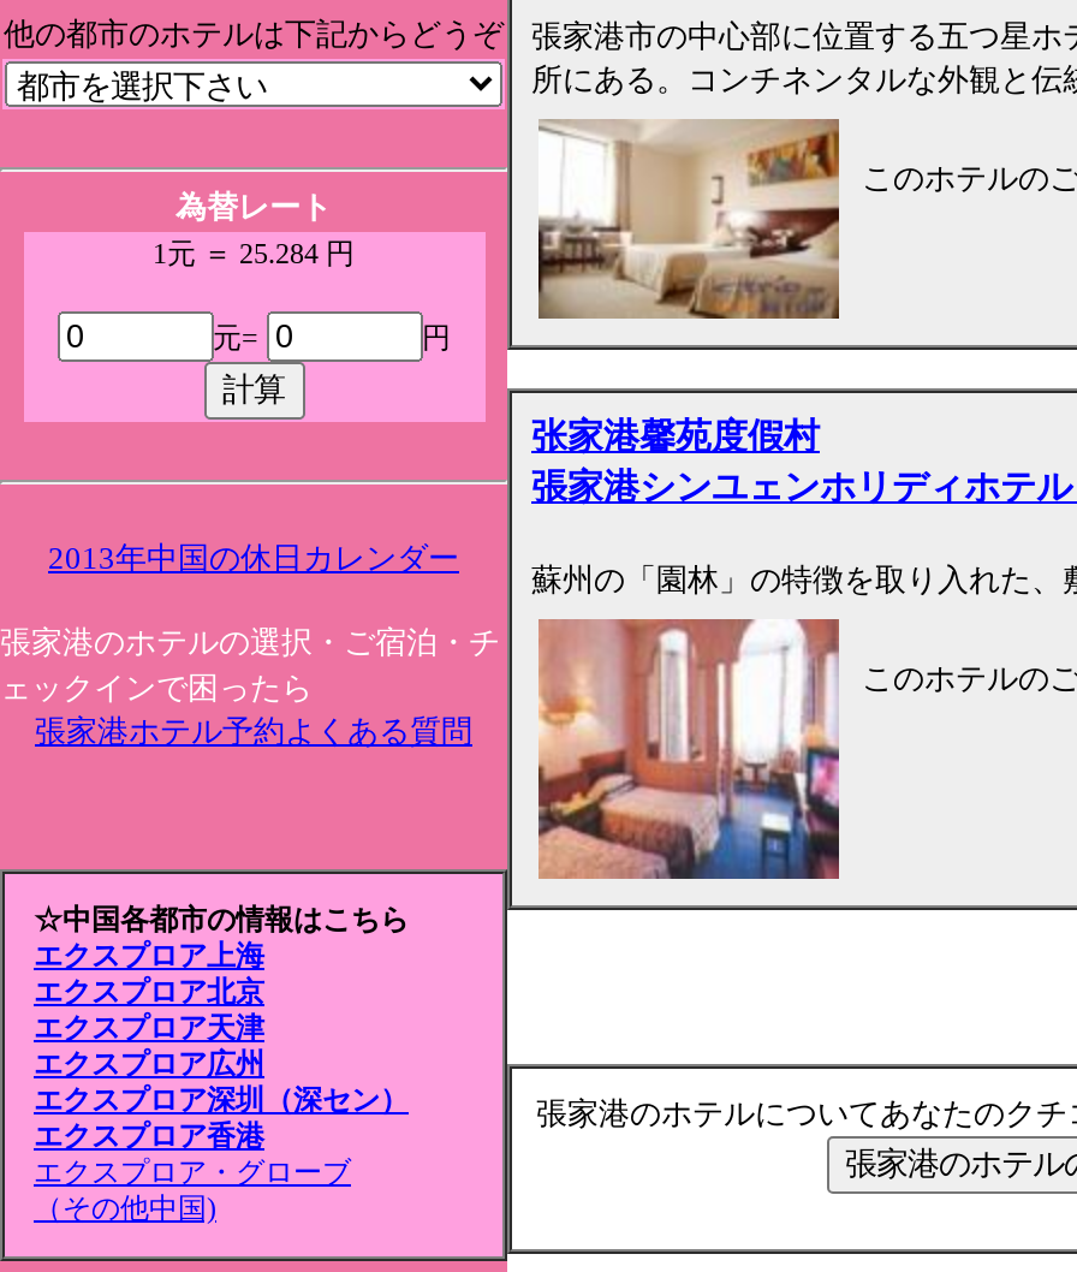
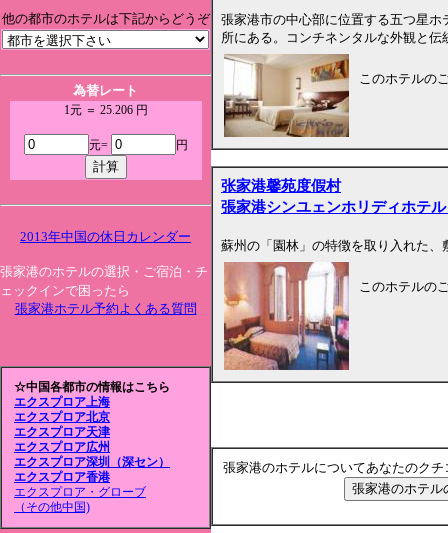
[153,237,355,271] 1元 ＝ 25.284 円 -> [63,103,147,117] 1元 ＝ 25.206 円

